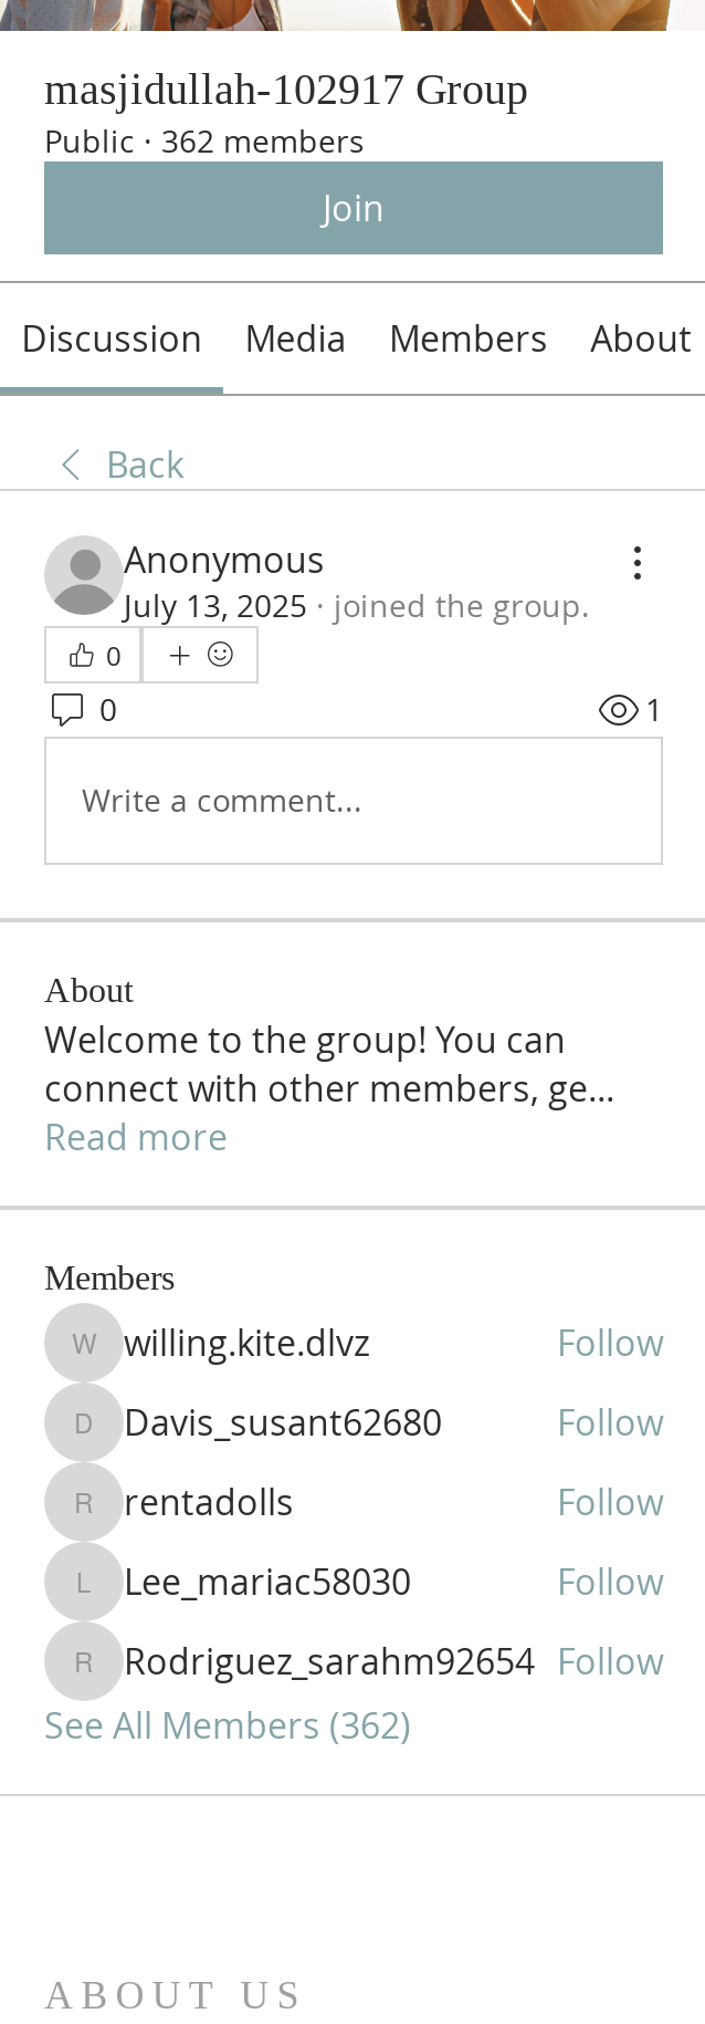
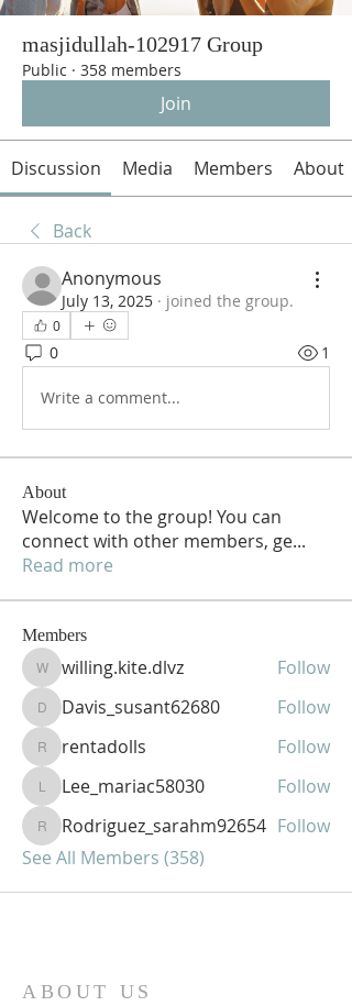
[44,119,365,161] Public · 362 members -> [22,59,182,80] Public · 358 members
[44,1700,411,1749] See All Members (362) -> [22,845,205,869] See All Members (358)

